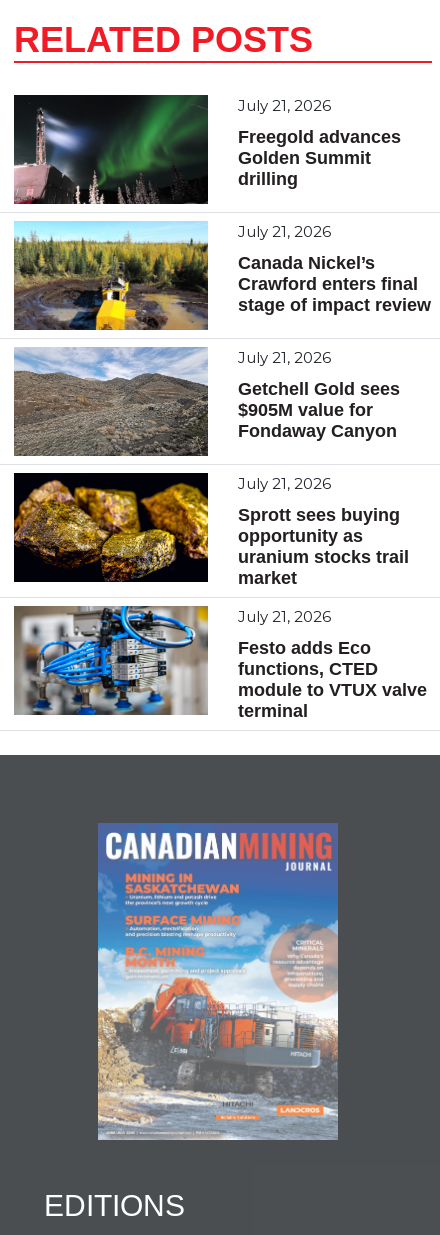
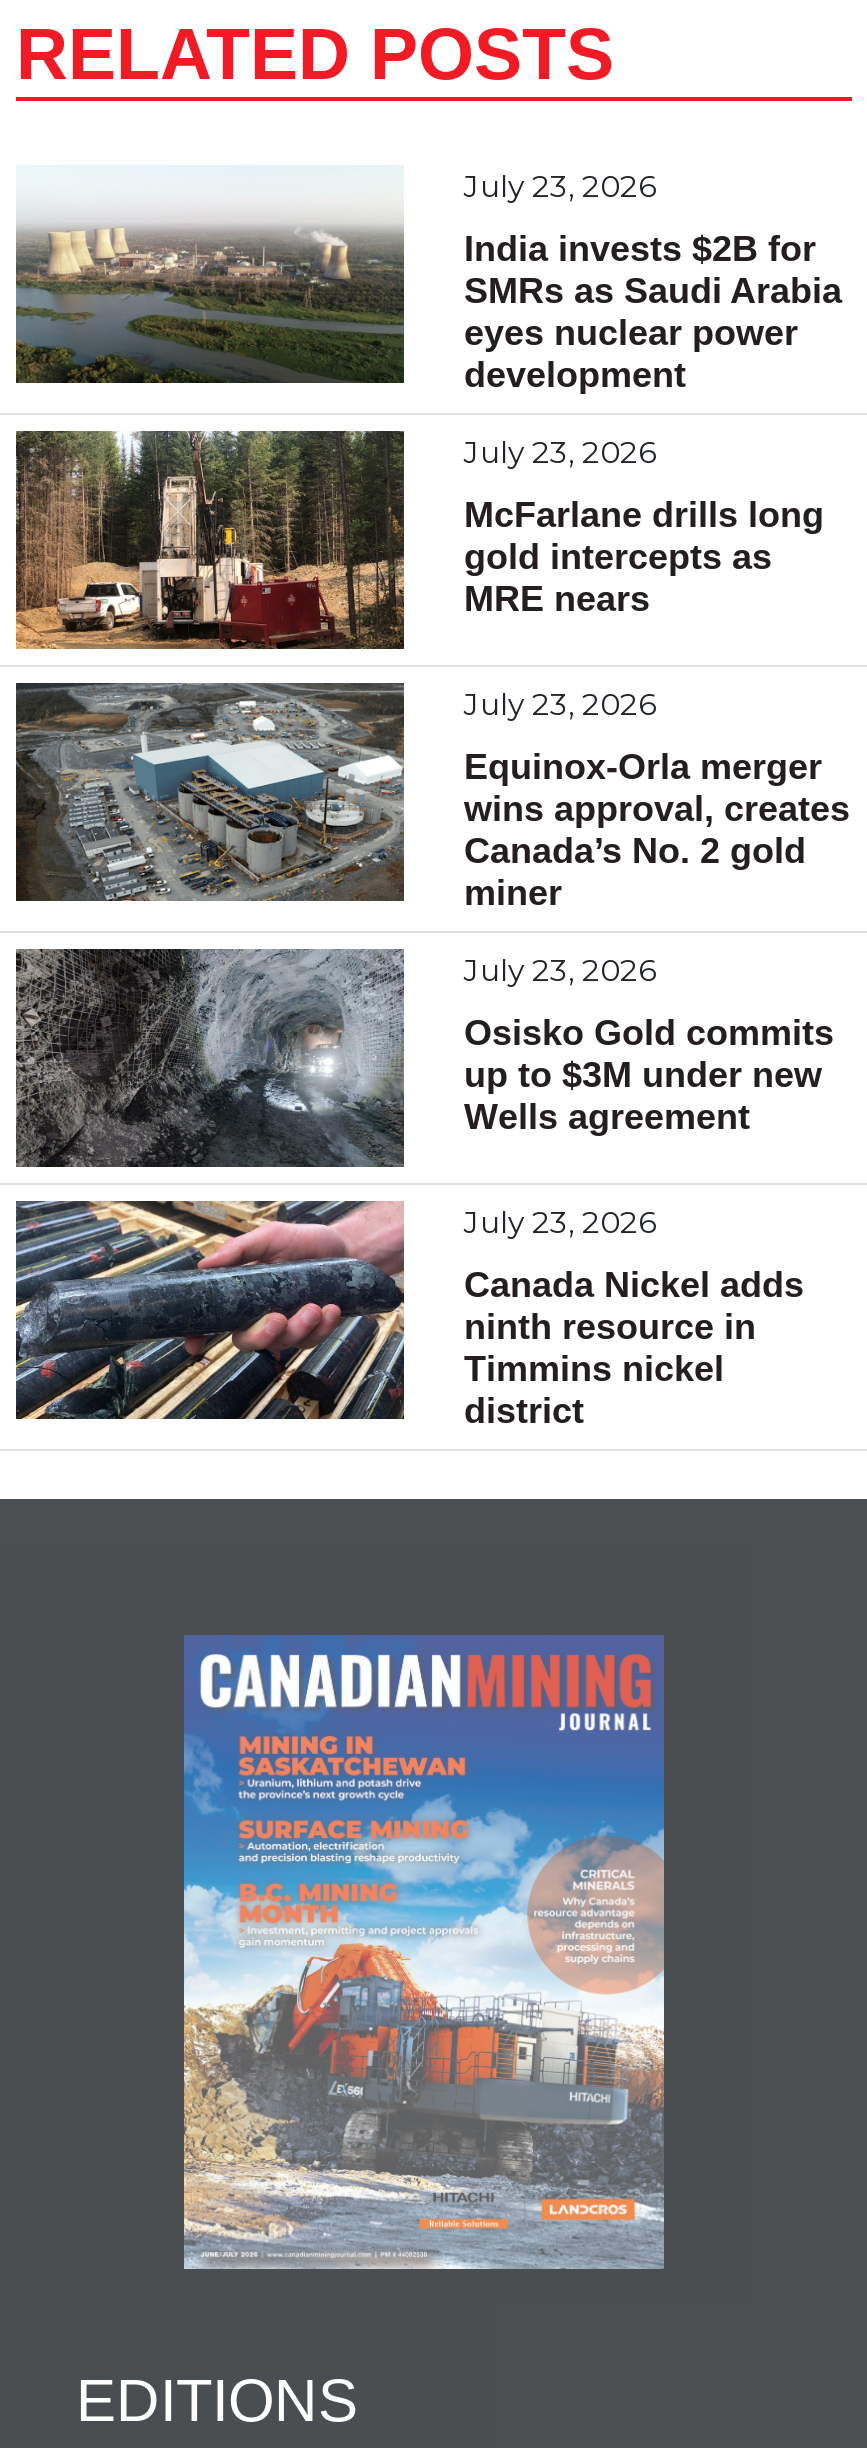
[13,94,331,204] [image] | July 21, 2026 -> [14,166,656,385] [image] | July 23, 2026
[238,127,401,189] Freegold advances | Golden Summit | drilling -> [464,228,842,394] India invests $2B for | SMRs as Saudi Arabia | eyes nuclear power | development
[13,221,331,331] [image] | July 21, 2026 -> [14,429,656,651] [image] | July 23, 2026
[238,253,431,315] Canada Nickel’s | Crawford enters final | stage of impact review -> [464,494,824,618] McFarlane drills long | gold intercepts as | MRE nears
[14,347,331,456] [image] | July 21, 2026 -> [14,681,656,901] [image] | July 23, 2026
[238,379,400,441] Getchell Gold sees | $905M value for | Fondaway Canyon -> [464,746,850,912] Equinox-Orla merger | wins approval, creates | Canada’s No. 2 gold | miner
[13,472,331,589] [image] | July 21, 2026 -> [14,935,656,1169] [image] | July 23, 2026
[238,505,409,588] Sprott sees buying | opportunity as | uranium stocks trail | market -> [464,1012,834,1136] Osisko Gold commits | up to $3M under new | Wells agreement
[14,605,331,716] [image] | July 21, 2026 -> [14,1199,656,1421] [image] | July 23, 2026
[238,638,427,721] Festo adds Eco | functions, CTED | module to VTUX valve | terminal -> [464,1265,804,1431] Canada Nickel adds | ninth resource in | Timmins nickel | district

